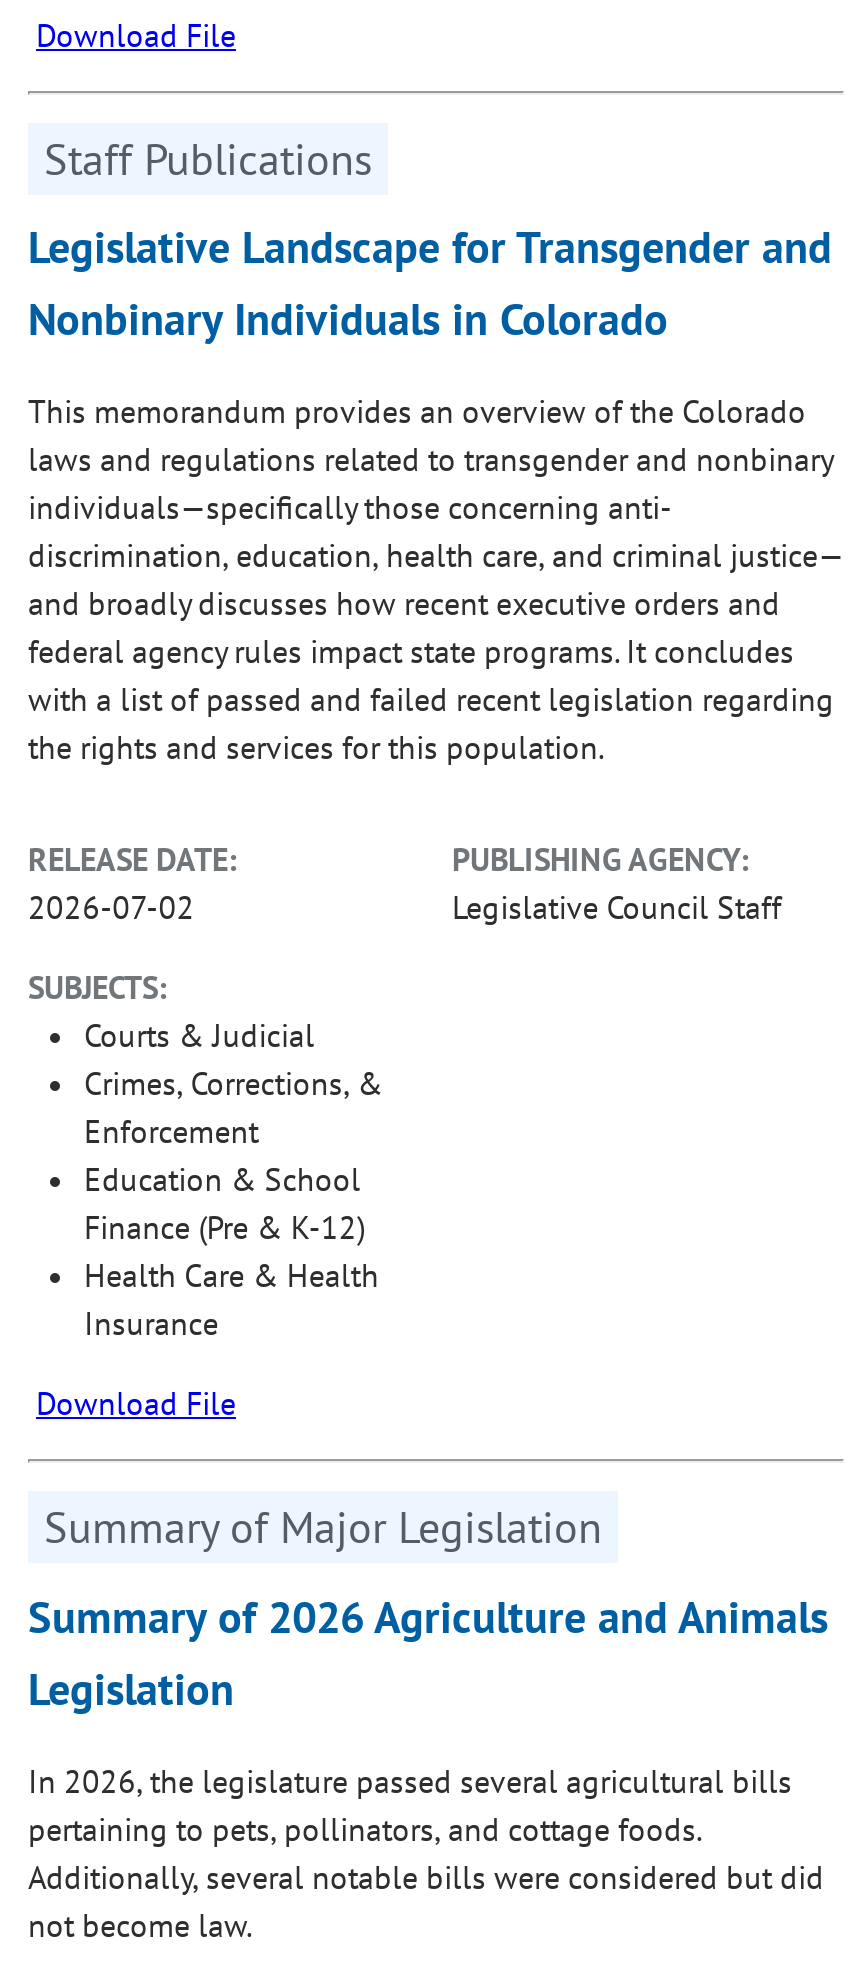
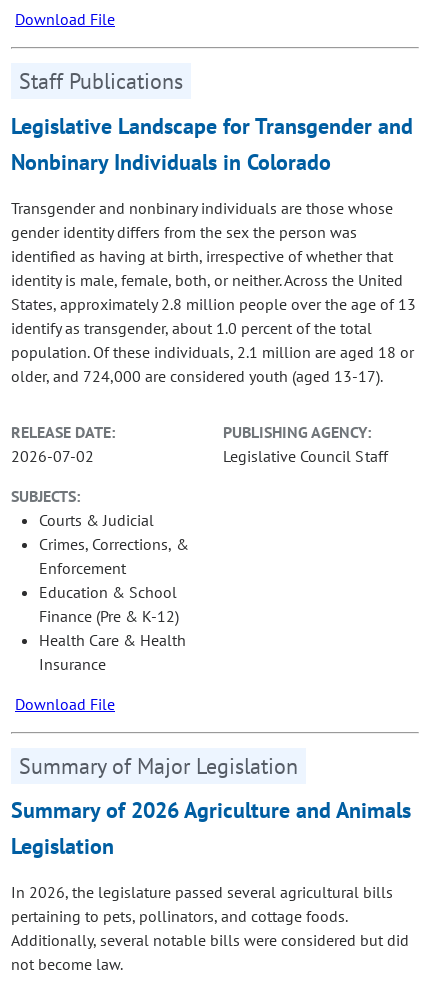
[28,391,844,767] This memorandum provides an overview of the Colorado | laws and regulations related to transgender and nonbinary | individuals—specifically those concerning anti- | discrimination, education, health care, and criminal justice— | and broadly discusses how recent executive orders and | federal agency rules impact state programs. It concludes | with a list of passed and failed recent legislation regarding | the rights and services for this population. -> [11,198,416,386] Transgender and nonbinary individuals are those whose | gender identity differs from the sex the person was | identified as having at birth, irrespective of whether that | identity is male, female, both, or neither. Across the United | States, approximately 2.8 million people over the age of 13 | identify as transgender, about 1.0 percent of the total | population. Of these individuals, 2.1 million are aged 18 or | older, and 724,000 are considered youth (aged 13-17).

